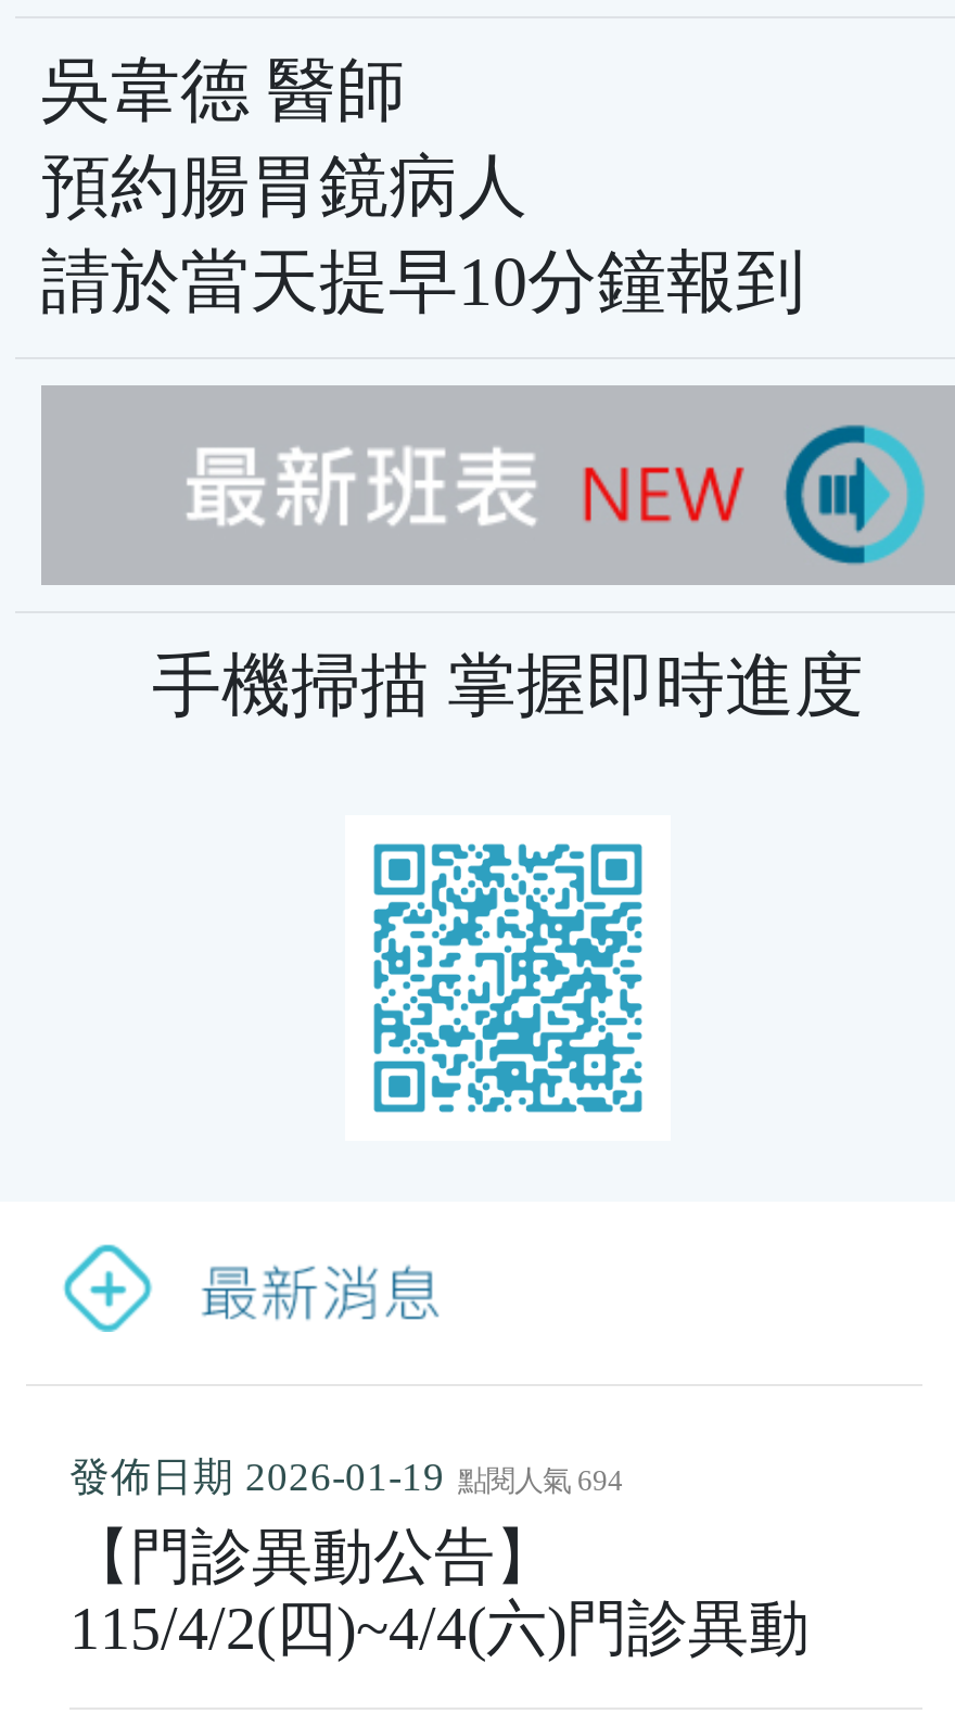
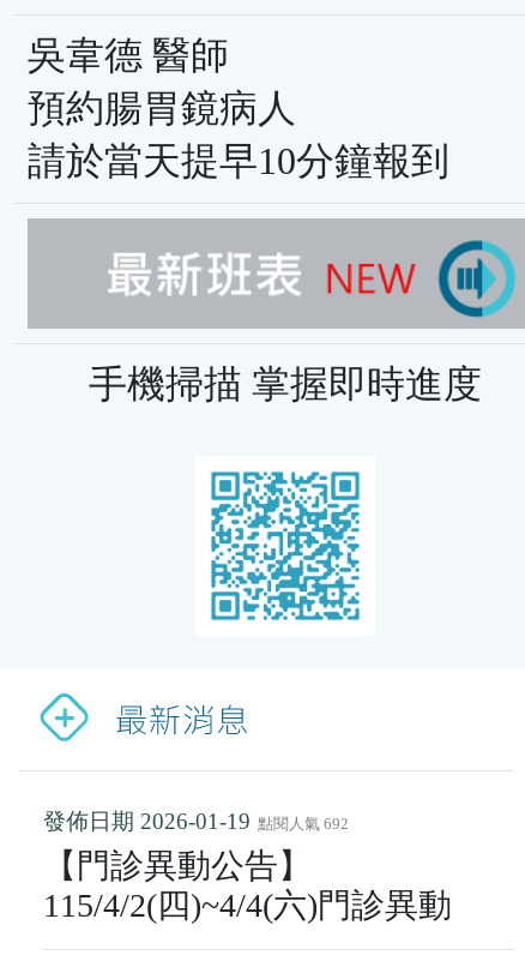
[69,1453,623,1498] 發佈日期 2026-01-19 點閱人氣 694 -> [43,808,349,833] 發佈日期 2026-01-19 點閱人氣 692

